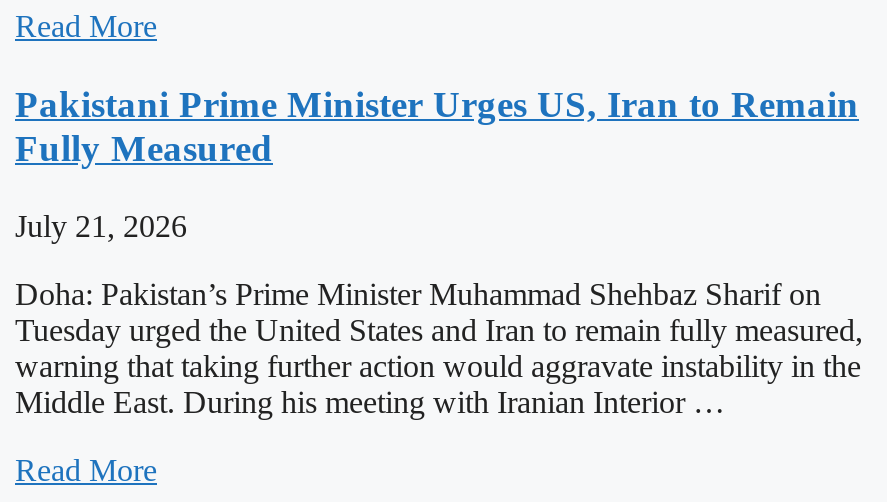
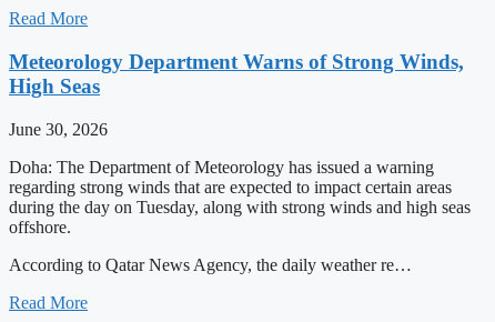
[15,83,863,418] Pakistani Prime Minister Urges US, Iran to Remain | Fully Measured | July 21, 2026 | Doha: Pakistan’s Prime Minister Muhammad Shehbaz Sharif on | Tuesday urged the United States and Iran to remain fully measured, | warning that taking further action would aggravate instability in the | Middle East. During his meeting with Iranian Interior … -> [9,50,471,274] Meteorology Department Warns of Strong Winds, | High Seas | June 30, 2026 | Doha: The Department of Meteorology has issued a warning | regarding strong winds that are expected to impact certain areas | during the day on Tuesday, along with strong winds and high seas | offshore. | According to Qatar News Agency, the daily weather re…

